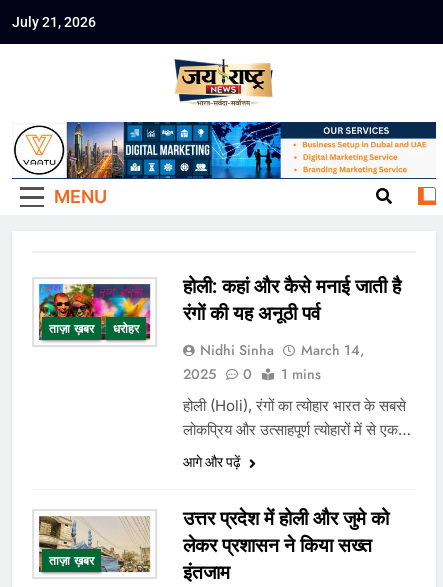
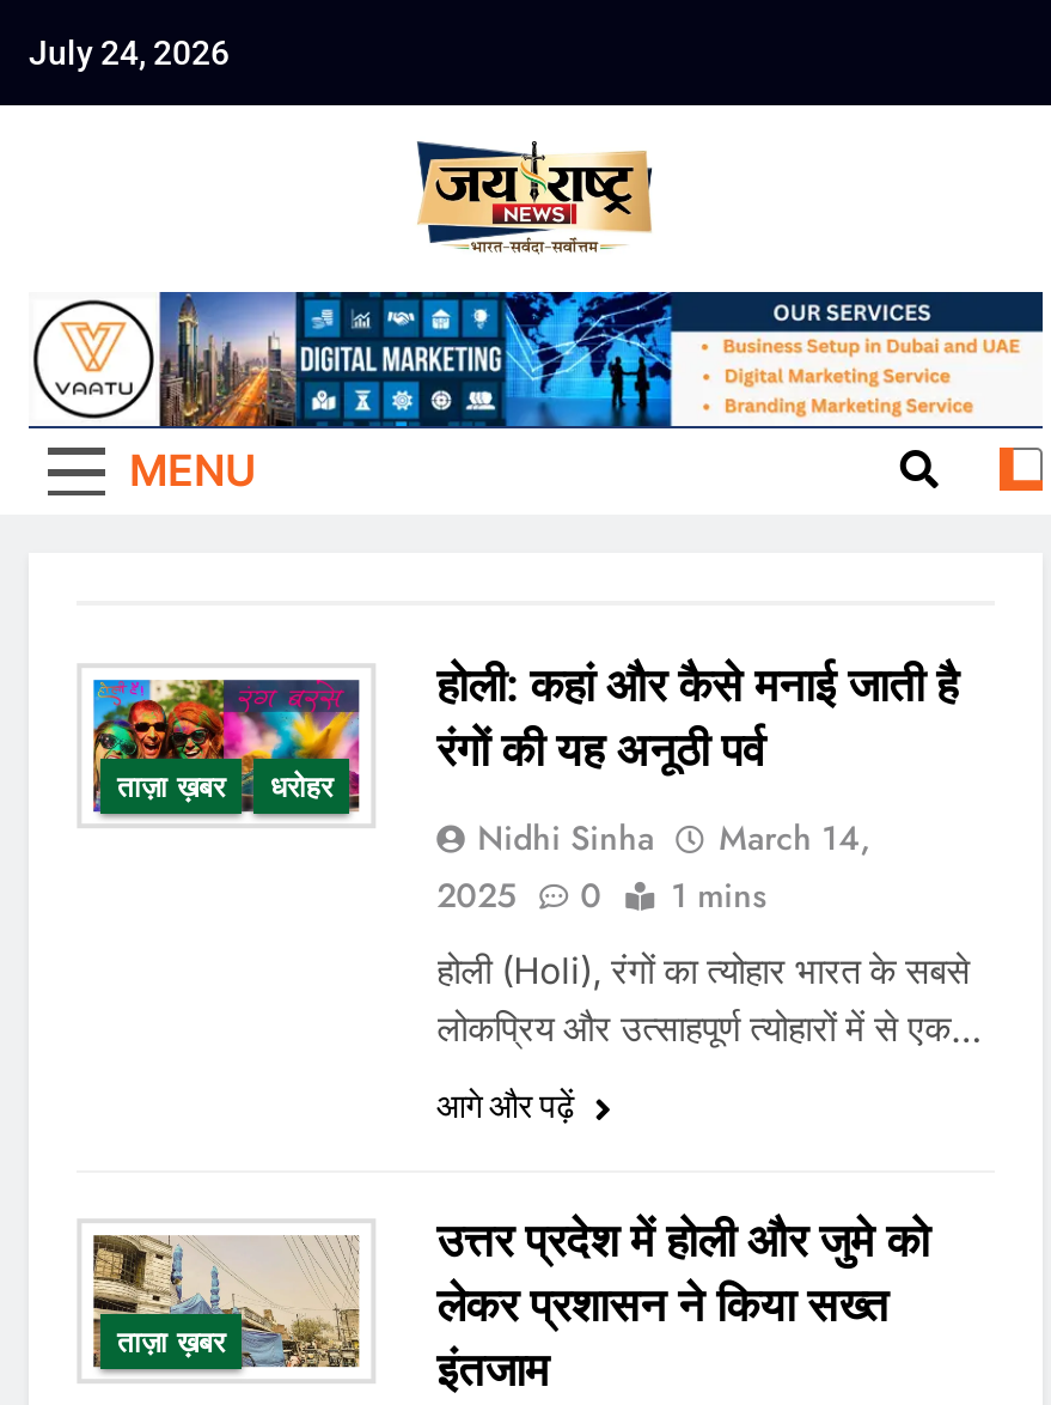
[12,14,96,30] July 21, 2026 -> [29,34,230,72] July 24, 2026

